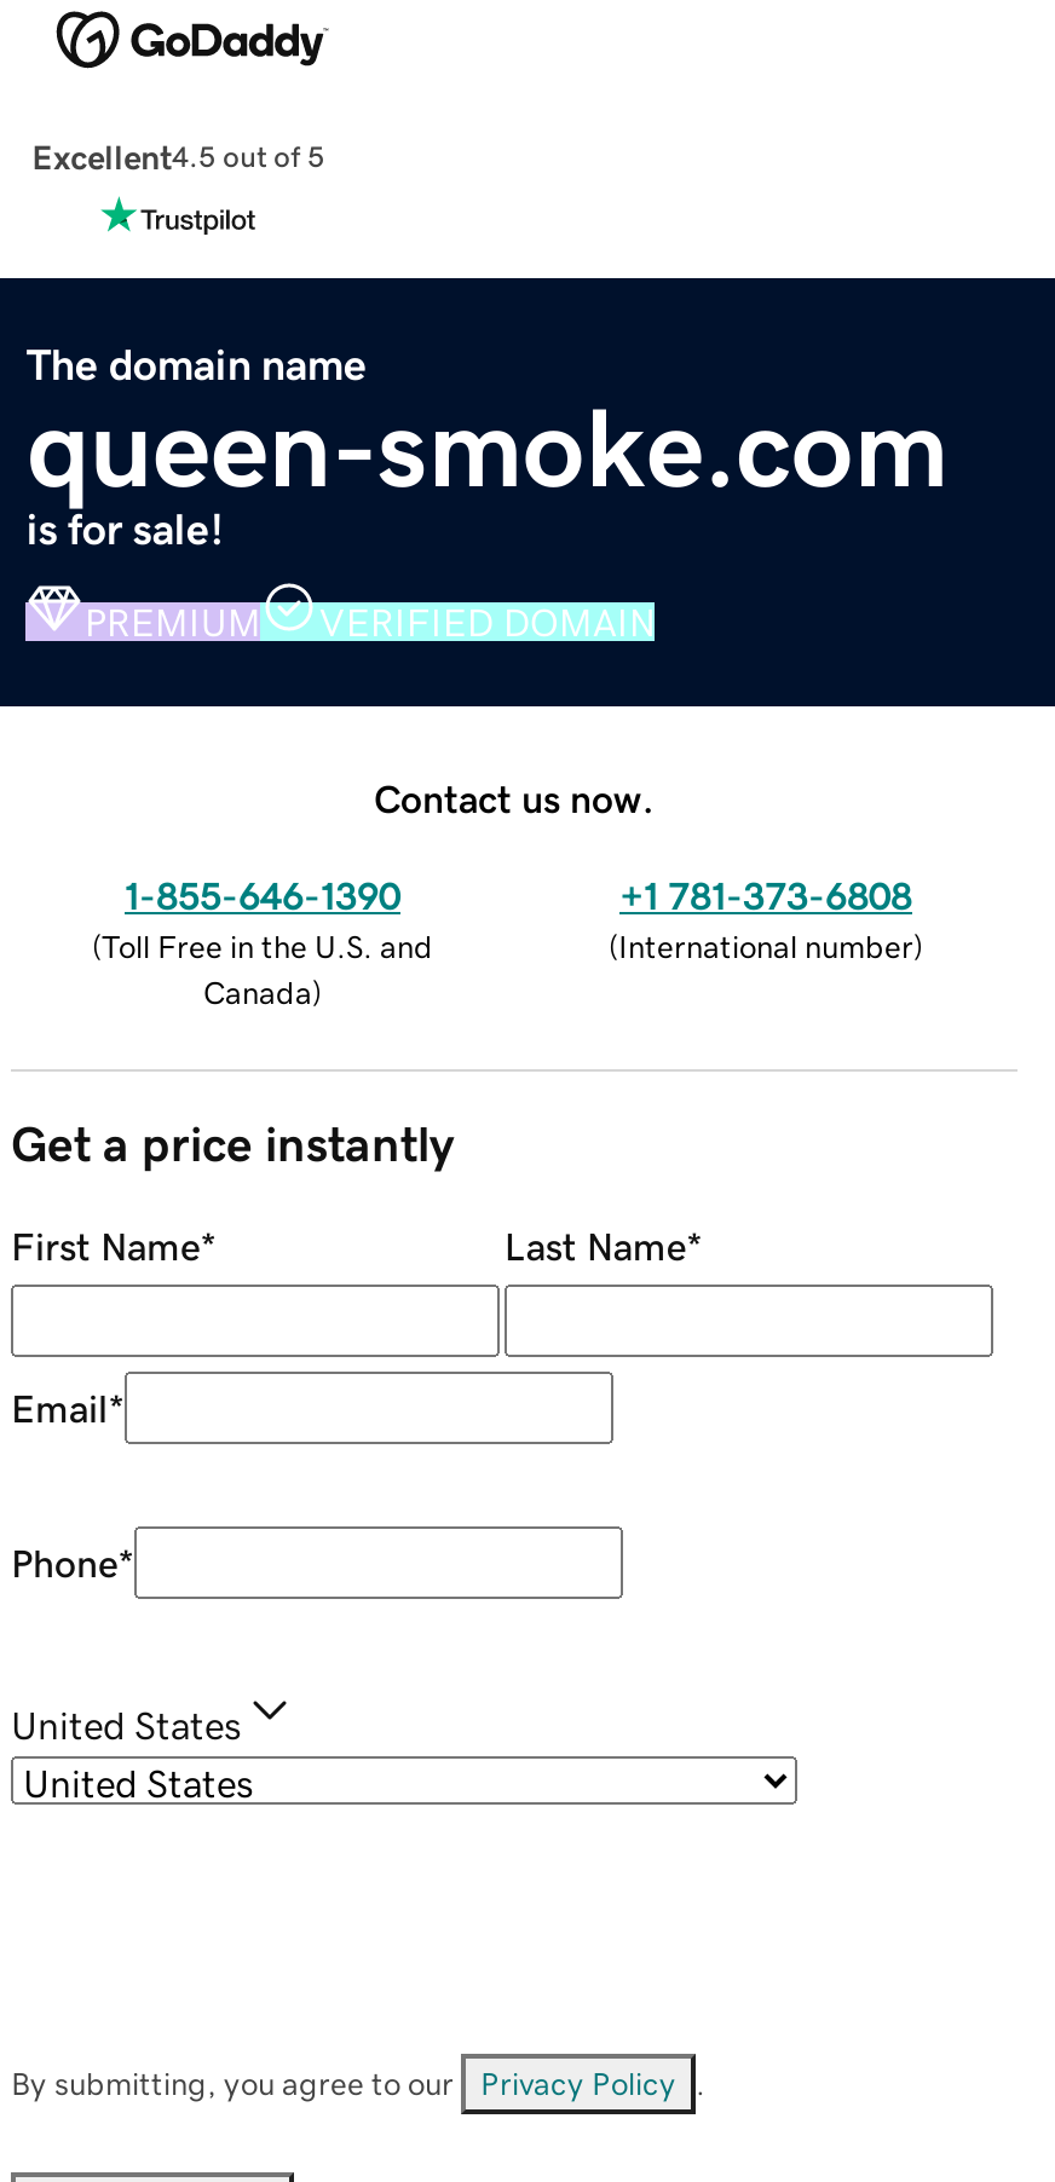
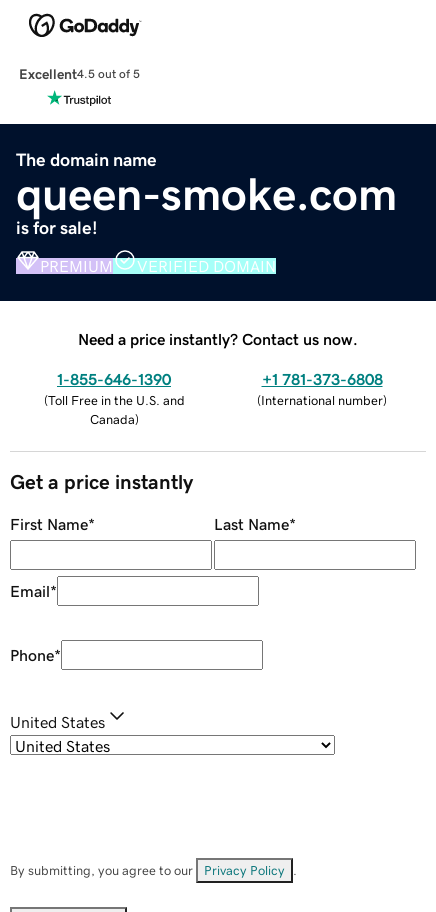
[374,778,655,817] Contact us now. -> [78,331,358,347] Need a price instantly? Contact us now.

